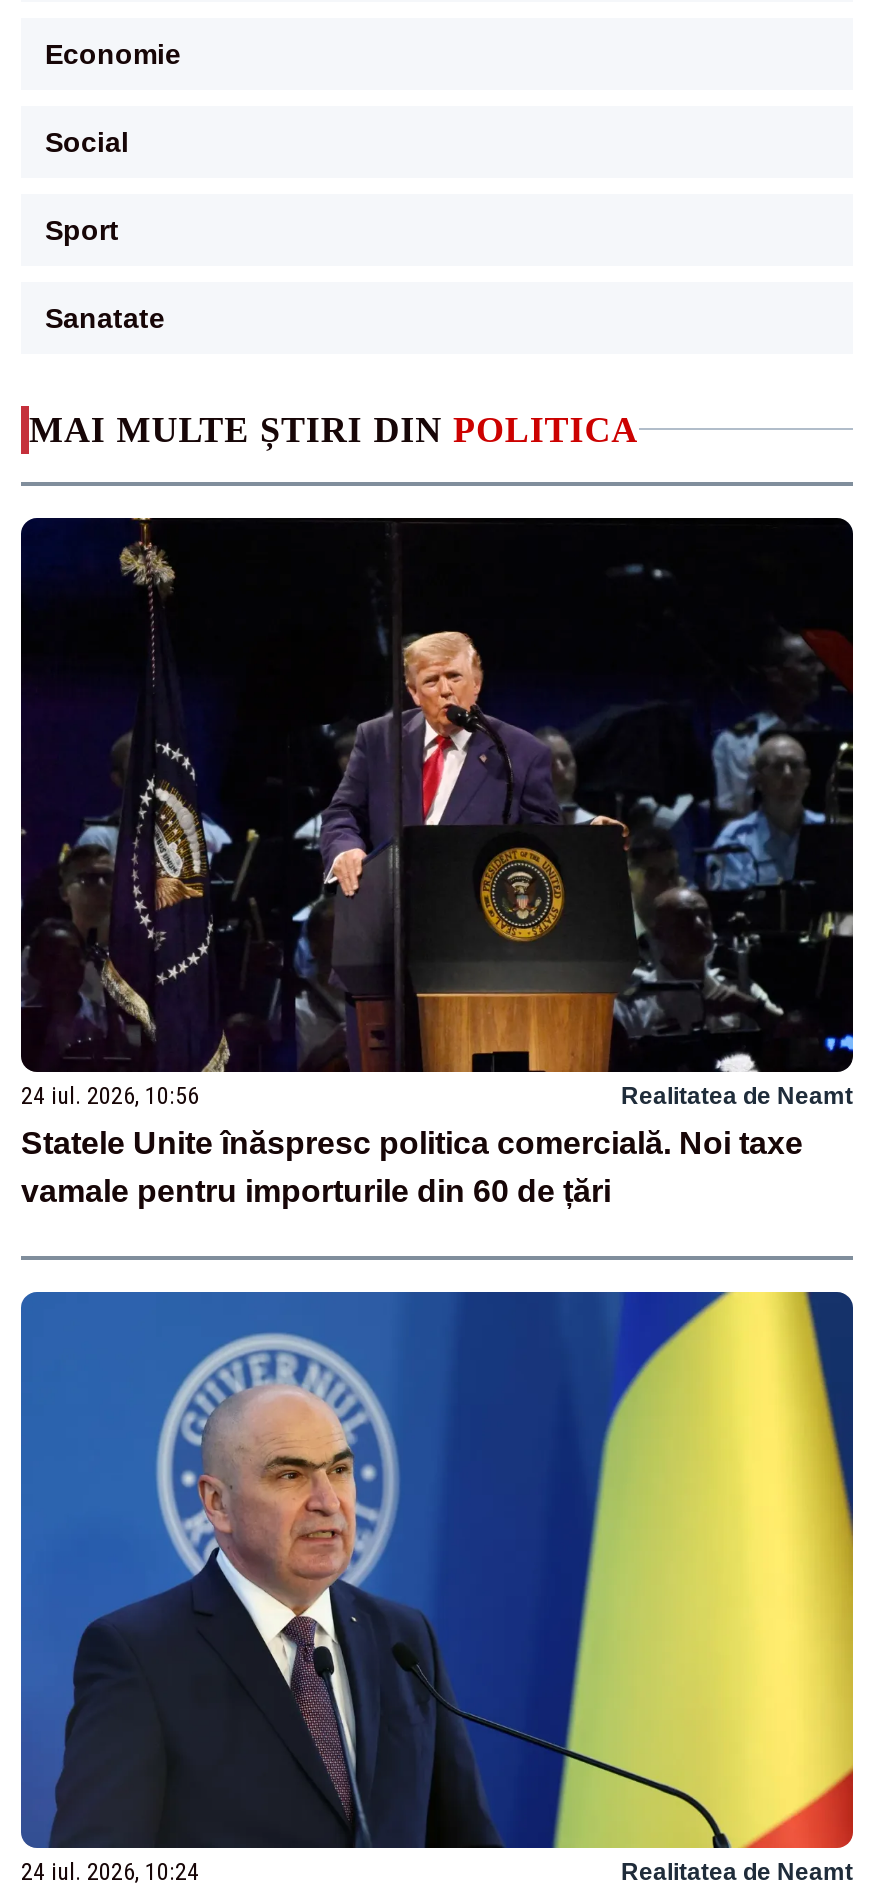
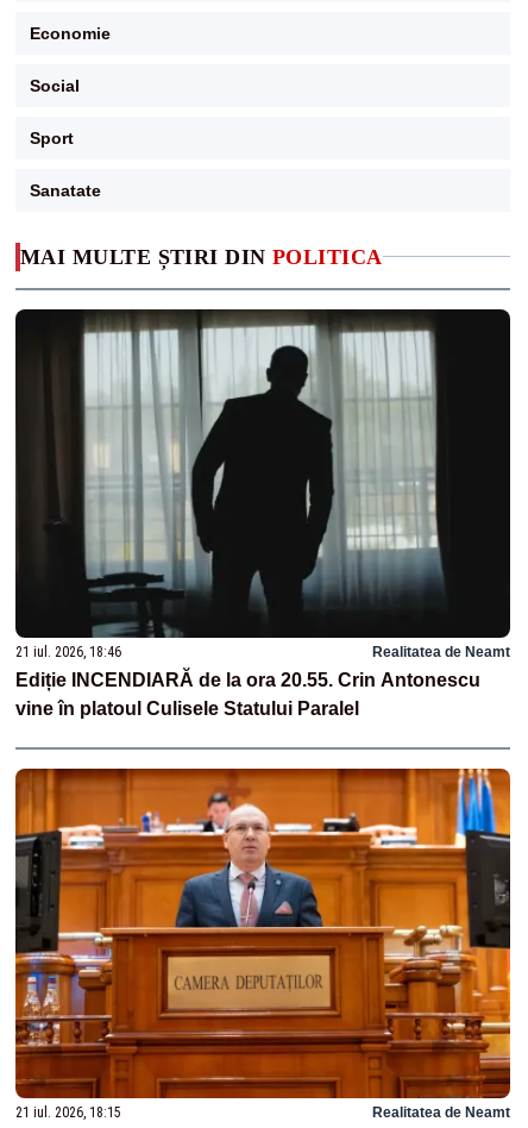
[21,518,855,1111] [image] | 24 iul. 2026, 10:56 -> [15,309,511,661] [image] | 21 iul. 2026, 18:46
[21,1127,803,1209] Statele Unite înăspresc politica comercială. Noi taxe | vamale pentru importurile din 60 de țări -> [15,670,480,719] Ediție INCENDIARĂ de la ora 20.55. Crin Antonescu | vine în platoul Culisele Statului Paralel
[19,1290,855,1886] [image] | 24 iul. 2026, 10:24 -> [14,767,511,1121] [image] | 21 iul. 2026, 18:15

